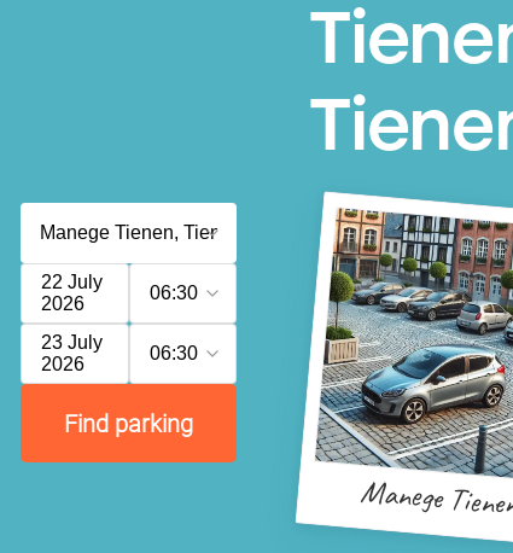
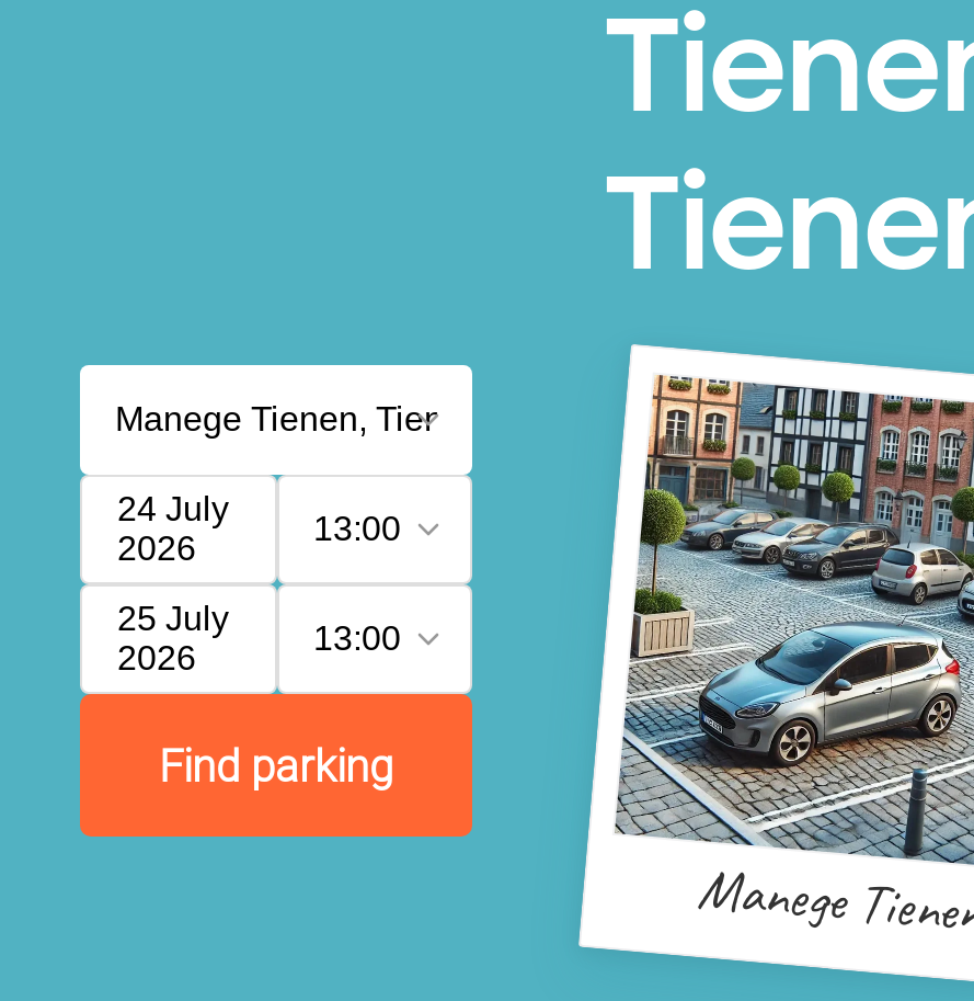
[41,272,103,292] 22 July -> [117,490,229,527] 24 July
[149,283,197,303] 06:30 -> [313,510,401,547] 13:00
[41,332,103,353] 23 July -> [117,600,229,637] 25 July
[149,343,197,363] 06:30 -> [313,619,401,657] 13:00

